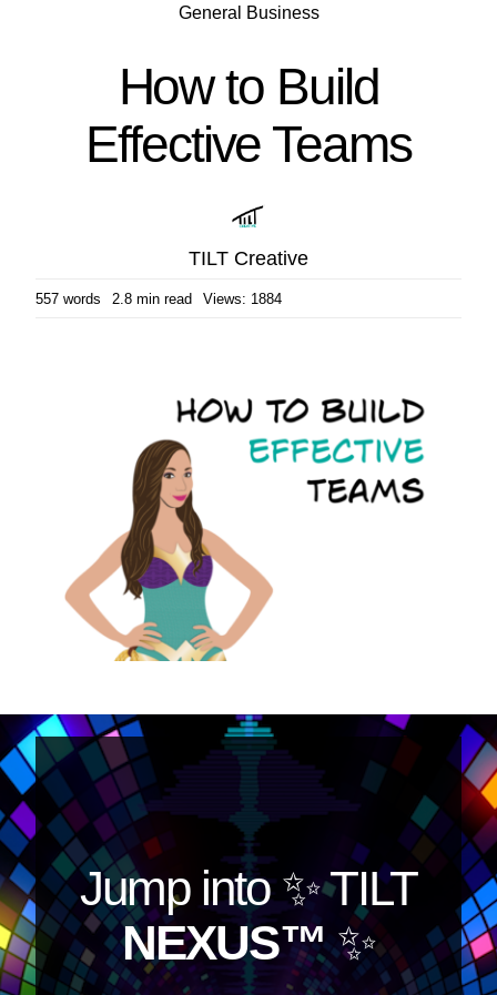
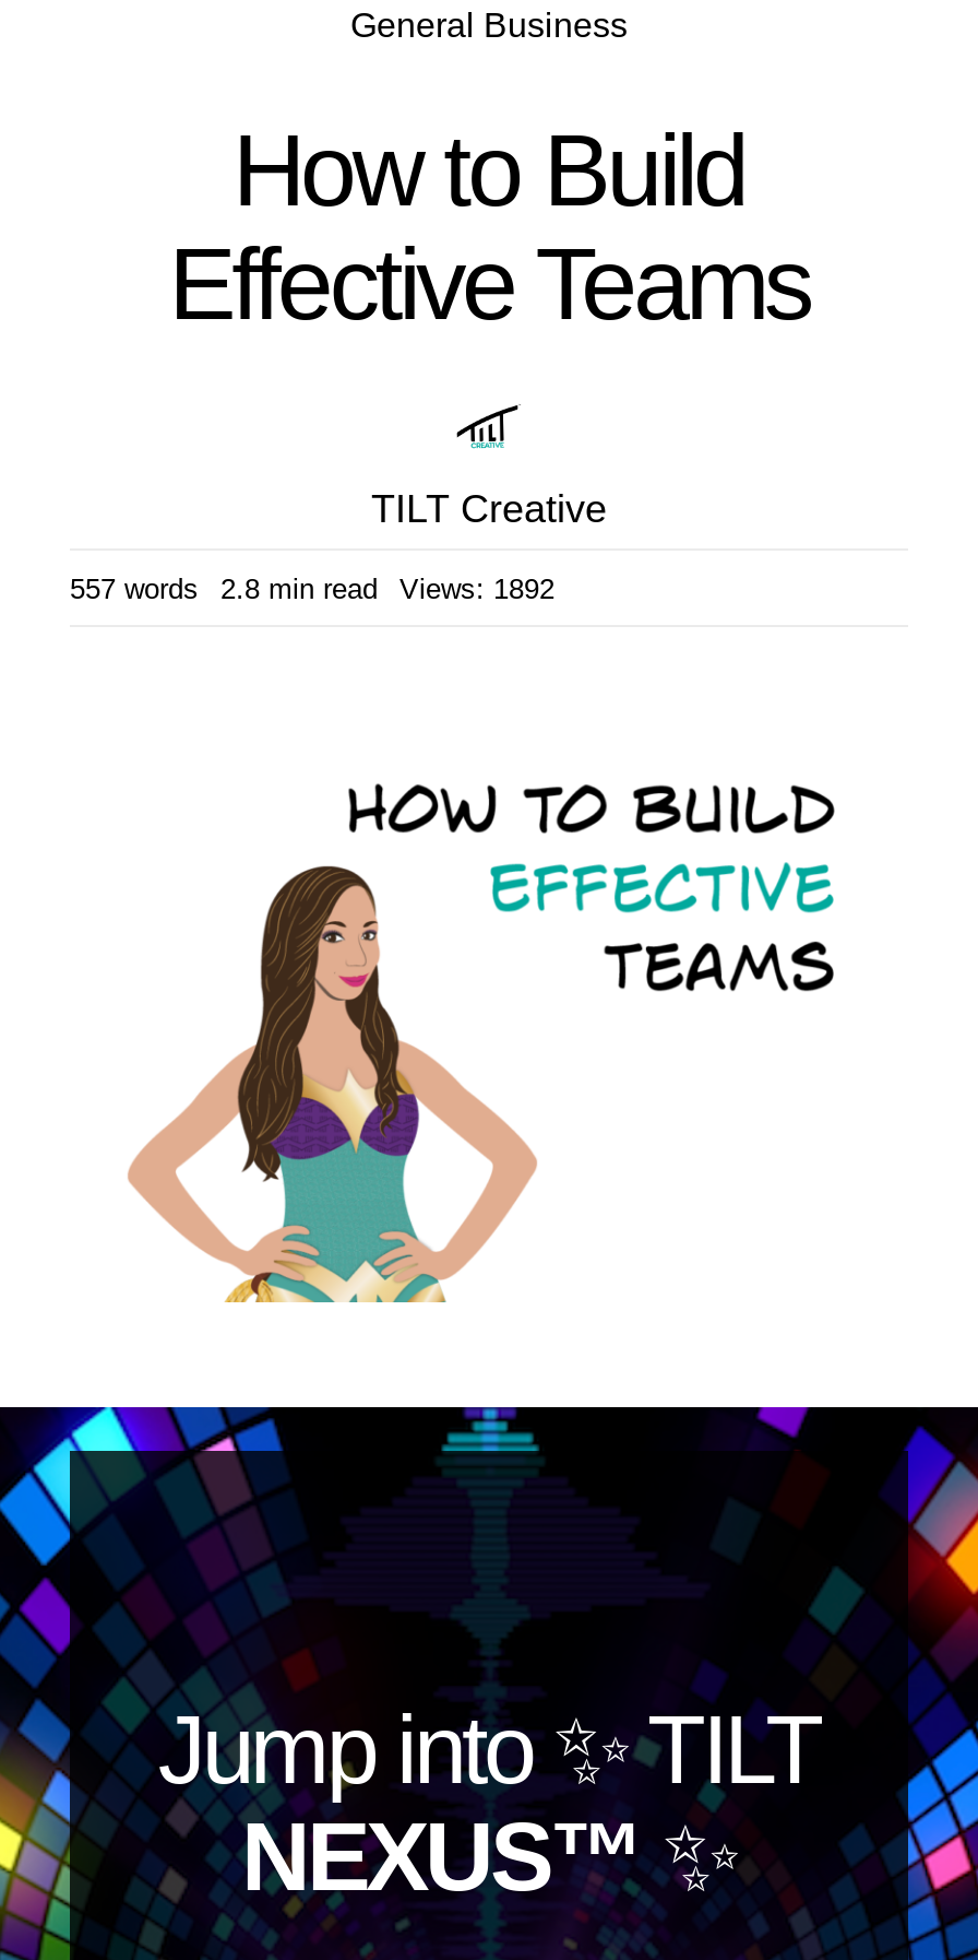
[35,290,282,307] 557 words 2.8 min read Views: 1884 -> [70,572,554,604] 557 words 2.8 min read Views: 1892

